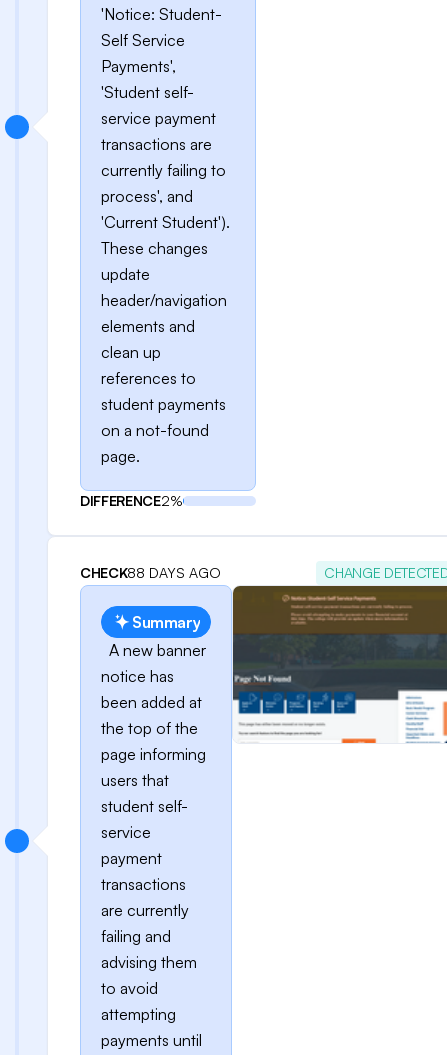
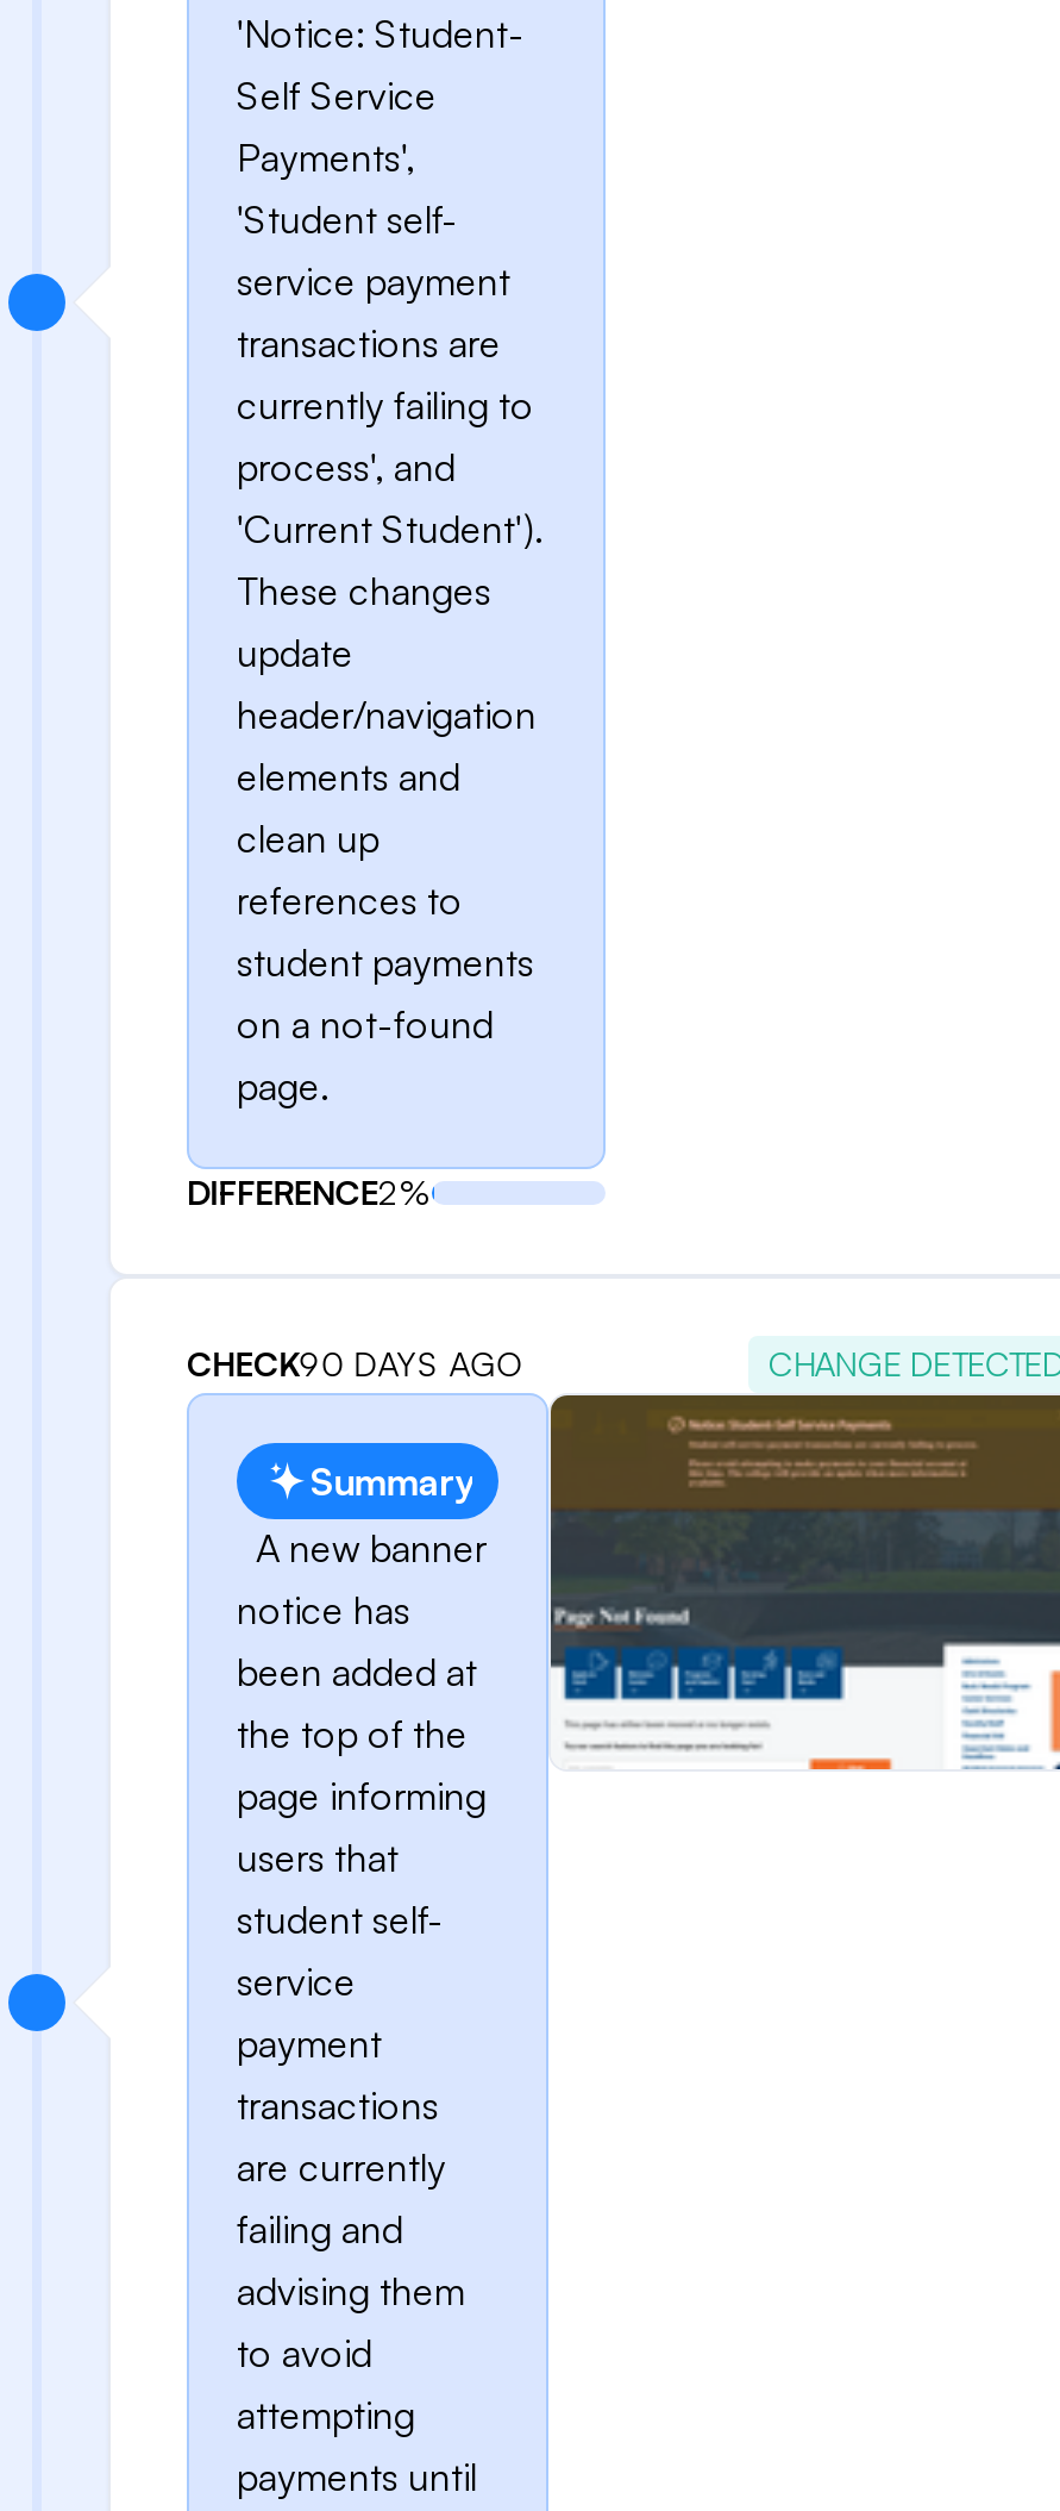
[80,564,221,581] CHECK88 DAYS AGO -> [187,1343,525,1383] CHECK90 DAYS AGO

